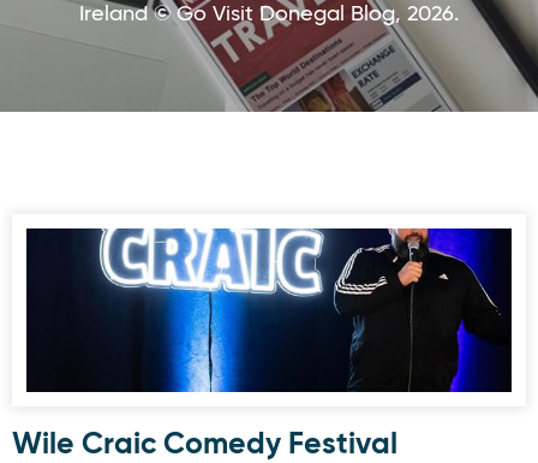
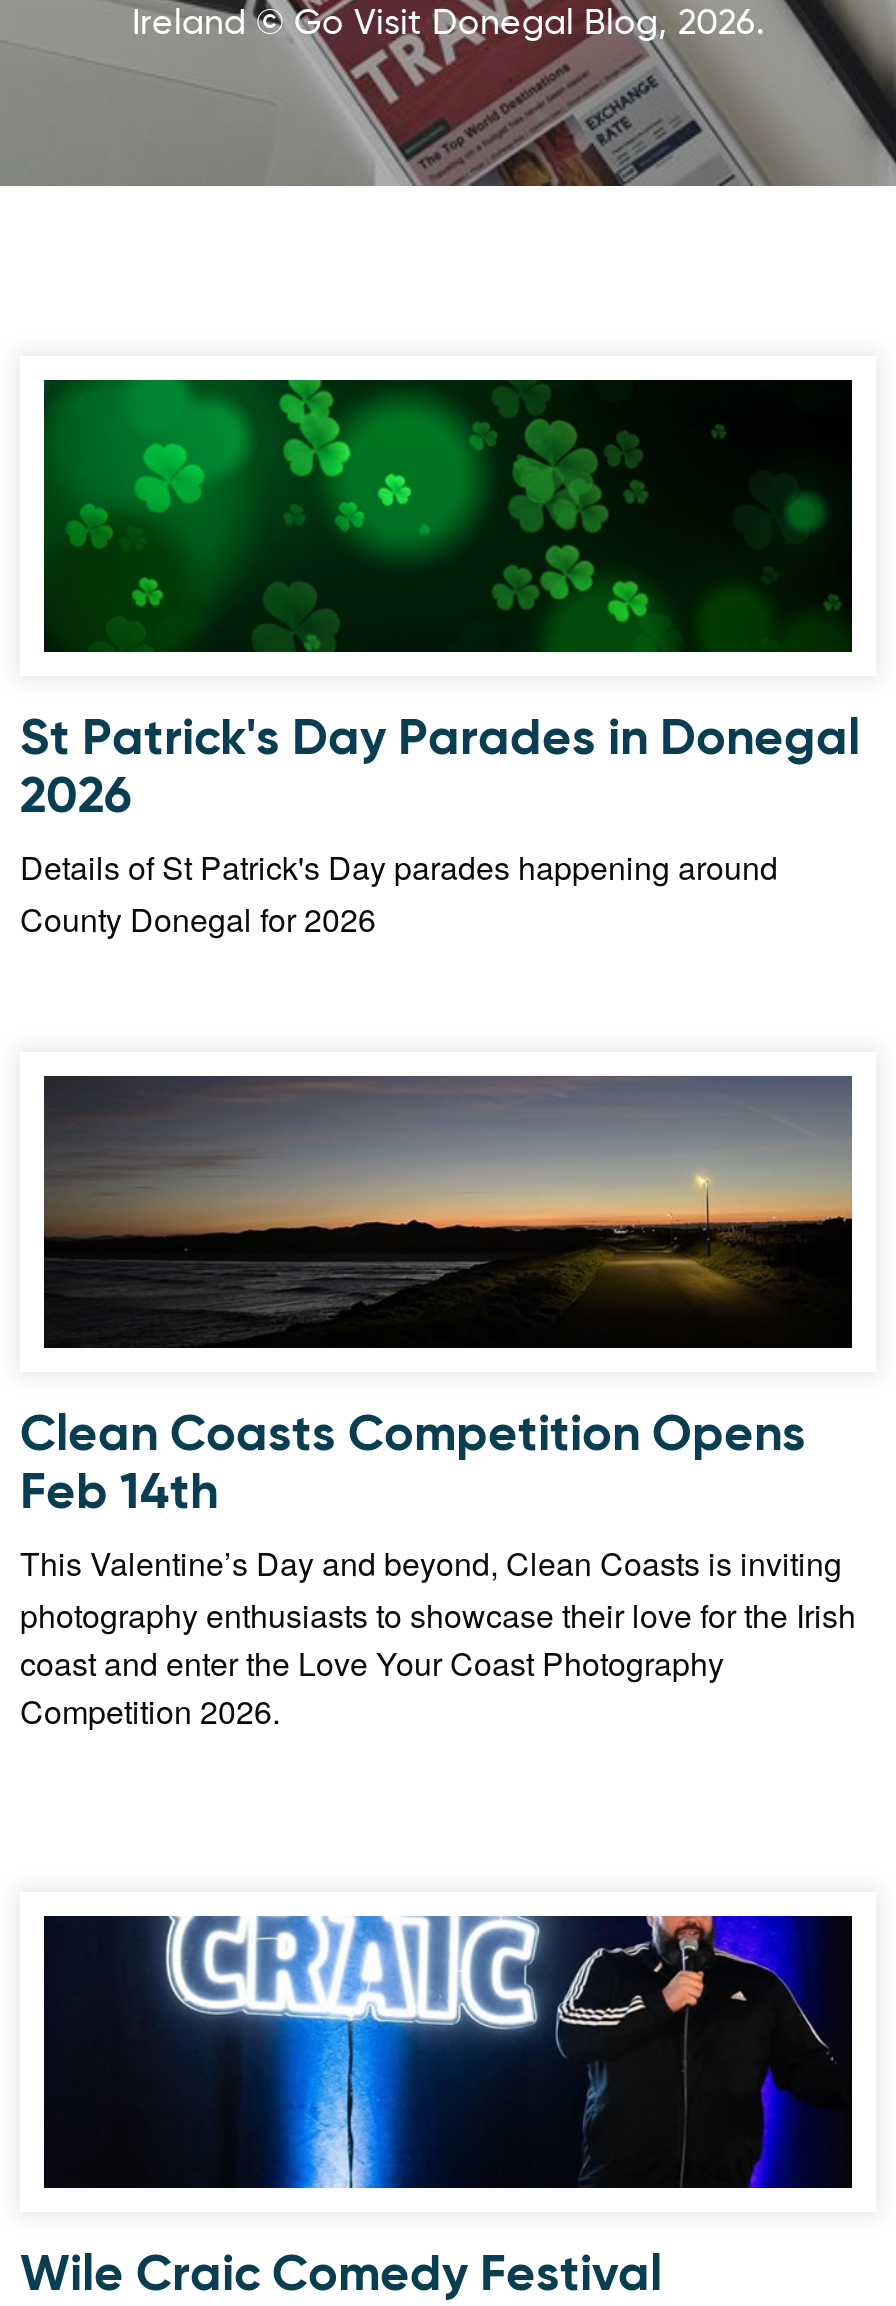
none -> [20,378,860,942] [image] | St Patrick's Day Parades in Donegal | 2026 | Details of St Patrick's Day parades happening around | County Donegal for 2026
none -> [20,1074,856,1734] [image] | Clean Coasts Competition Opens | Feb 14th | This Valentine’s Day and beyond, Clean Coasts is inviting | photography enthusiasts to showcase their love for the Irish | coast and enter the Love Your Coast Photography | Competition 2026.

